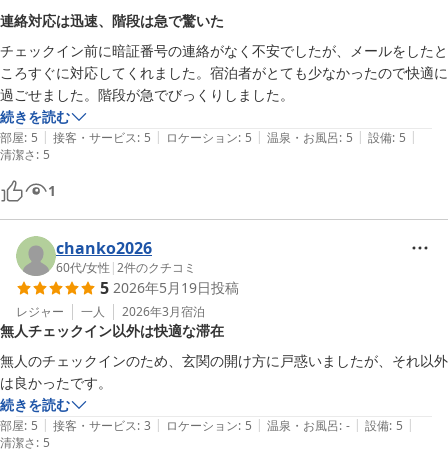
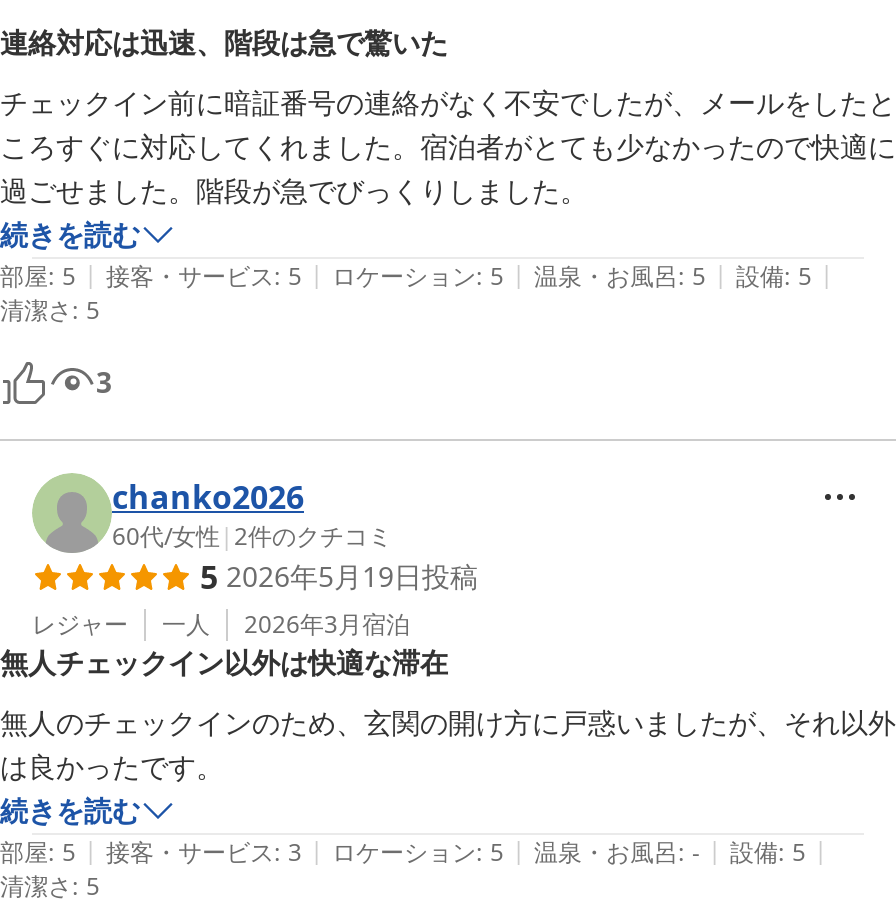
[48,181,56,200] 1 -> [96,363,112,401] 3

